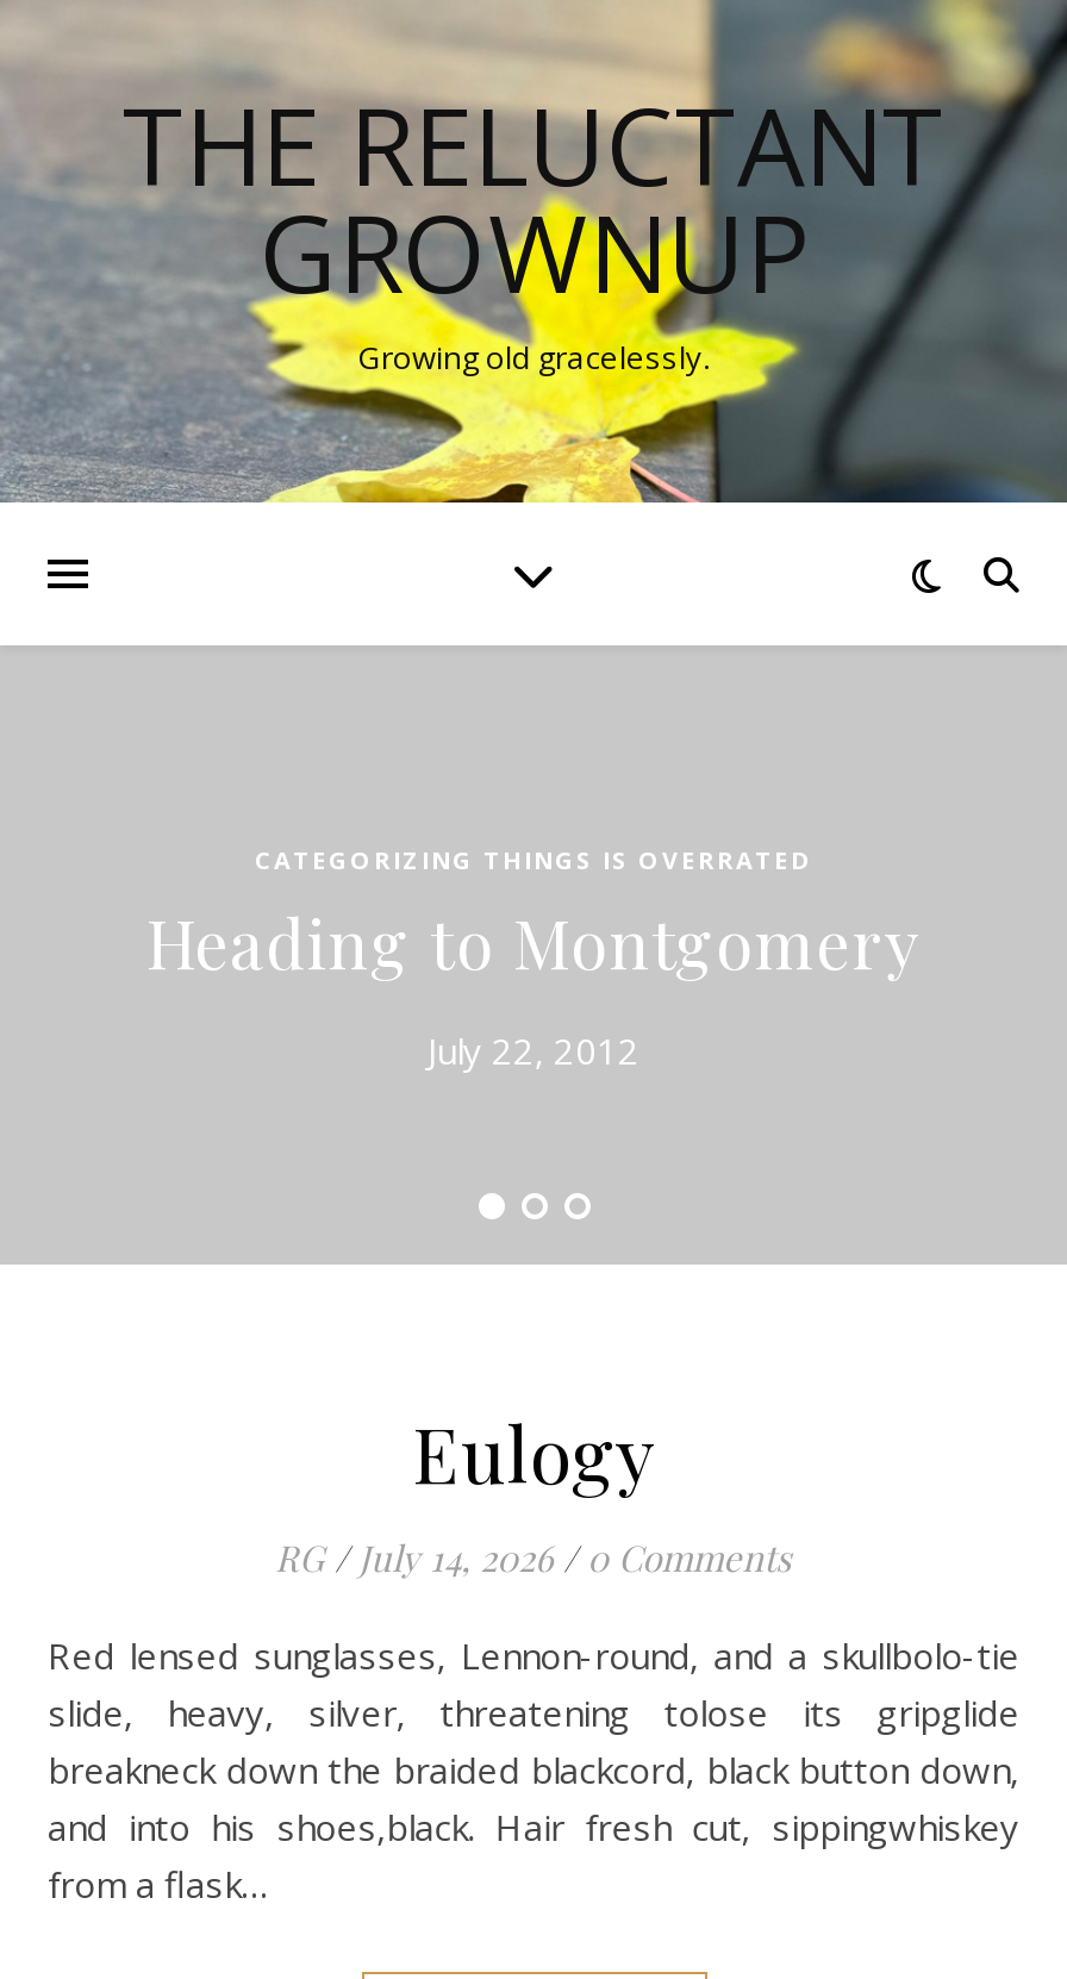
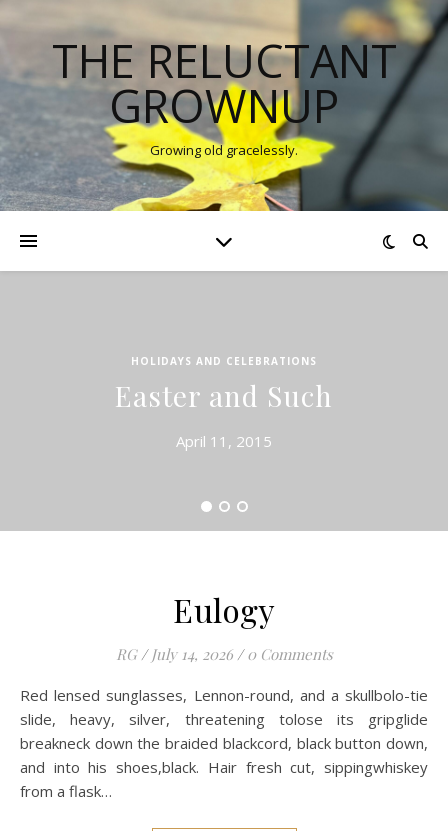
[146,843,921,986] CATEGORIZING THINGS IS OVERRATED | Heading to Montgomery -> [115,354,333,414] HOLIDAYS AND CELEBRATIONS | Easter and Such
[428,1026,639,1074] July 22, 2012 -> [176,431,272,451] April 11, 2015

